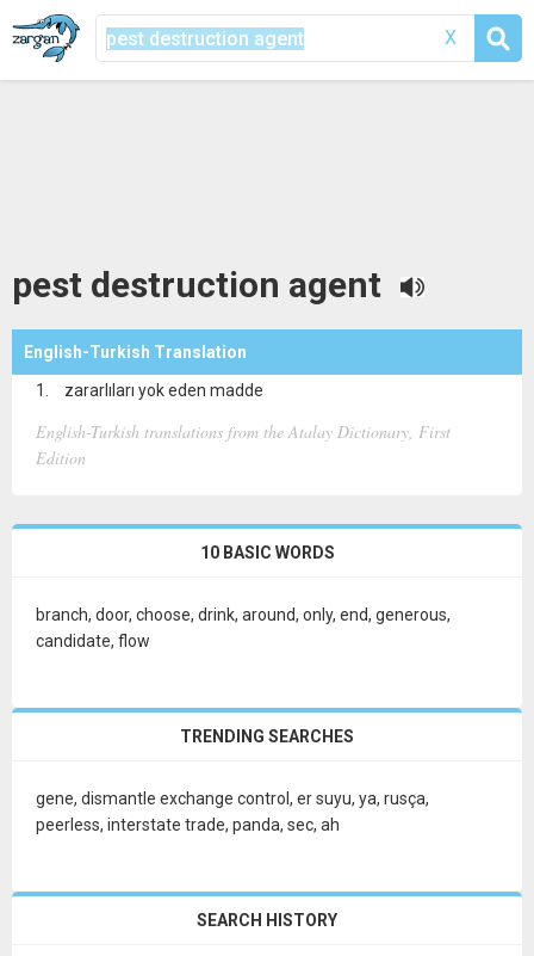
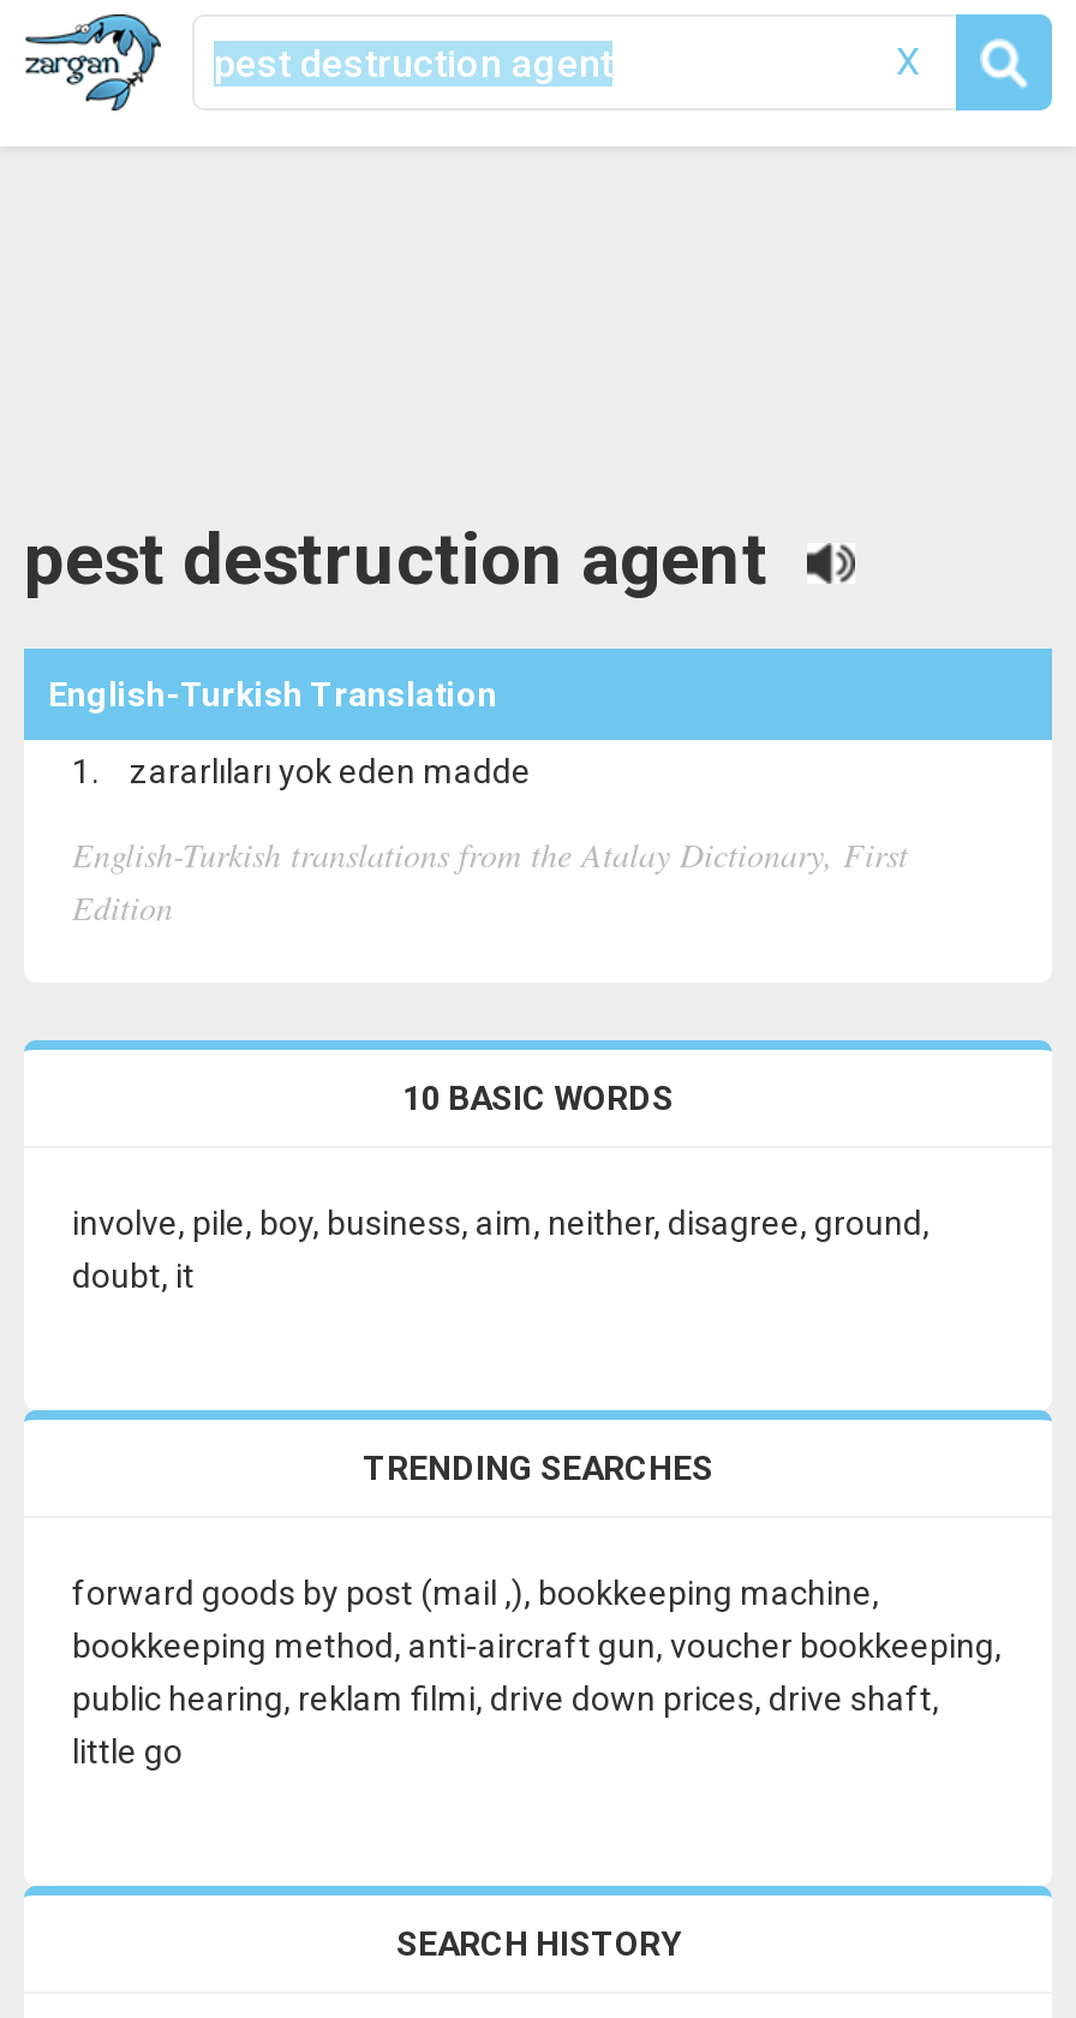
[36,605,451,650] branch, door, choose, drink, around, only, end, generous, | candidate, flow -> [72,1204,929,1295] involve, pile, boy, business, aim, neither, disagree, ground, | doubt, it
[36,789,429,834] gene, dismantle exchange control, er suyu, ya, rusça, | peerless, interstate trade, panda, sec, ah -> [72,1574,1002,1771] forward goods by post (mail ,), bookkeeping machine, | bookkeeping method, anti-aircraft gun, voucher bookkeeping, | public hearing, reklam filmi, drive down prices, drive shaft, | little go

